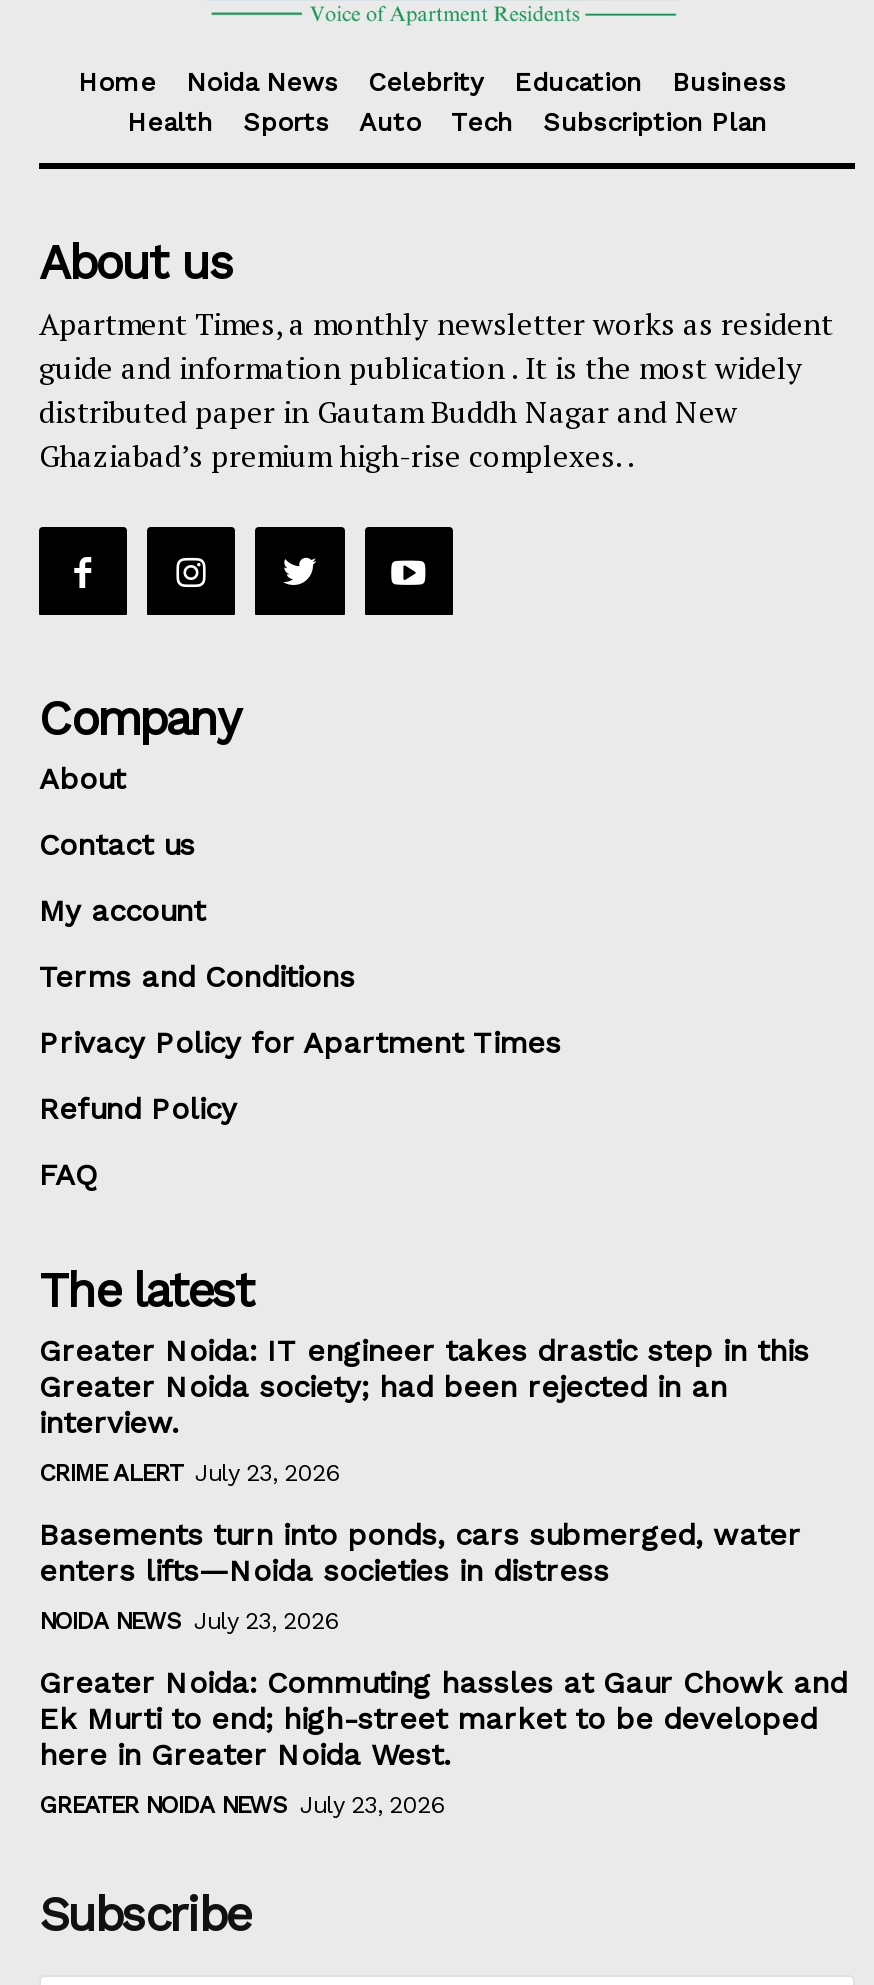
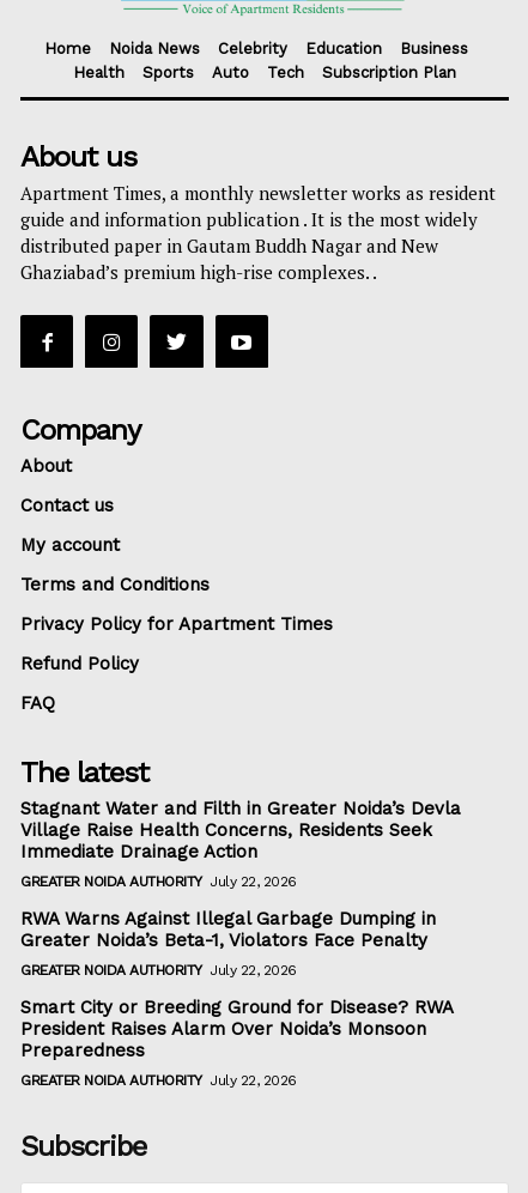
[39,1333,809,1441] Greater Noida: IT engineer takes drastic step in this | Greater Noida society; had been rejected in an | interview. -> [20,798,461,863] Stagnant Water and Filth in Greater Noida’s Devla | Village Raise Health Concerns, Residents Seek | Immediate Drainage Action
[39,1459,340,1487] CRIME ALERT July 23, 2026 -> [20,874,296,890] GREATER NOIDA AUTHORITY July 22, 2026
[39,1517,801,1589] Basements turn into ponds, cars submerged, water | enters lifts—Noida societies in distress -> [20,908,436,952] RWA Warns Against Illegal Garbage Dumping in | Greater Noida’s Beta-1, Violators Face Penalty
[39,1607,339,1635] NOIDA NEWS July 23, 2026 -> [20,962,296,979] GREATER NOIDA AUTHORITY July 22, 2026
[39,1665,847,1773] Greater Noida: Commuting hassles at Gaur Chowk and | Ek Murti to end; high-street market to be developed | here in Greater Noida West. -> [20,997,453,1062] Smart City or Breeding Ground for Disease? RWA | President Raises Alarm Over Noida’s Monsoon | Preparedness
[39,1791,445,1819] GREATER NOIDA NEWS July 23, 2026 -> [20,1073,296,1089] GREATER NOIDA AUTHORITY July 22, 2026

